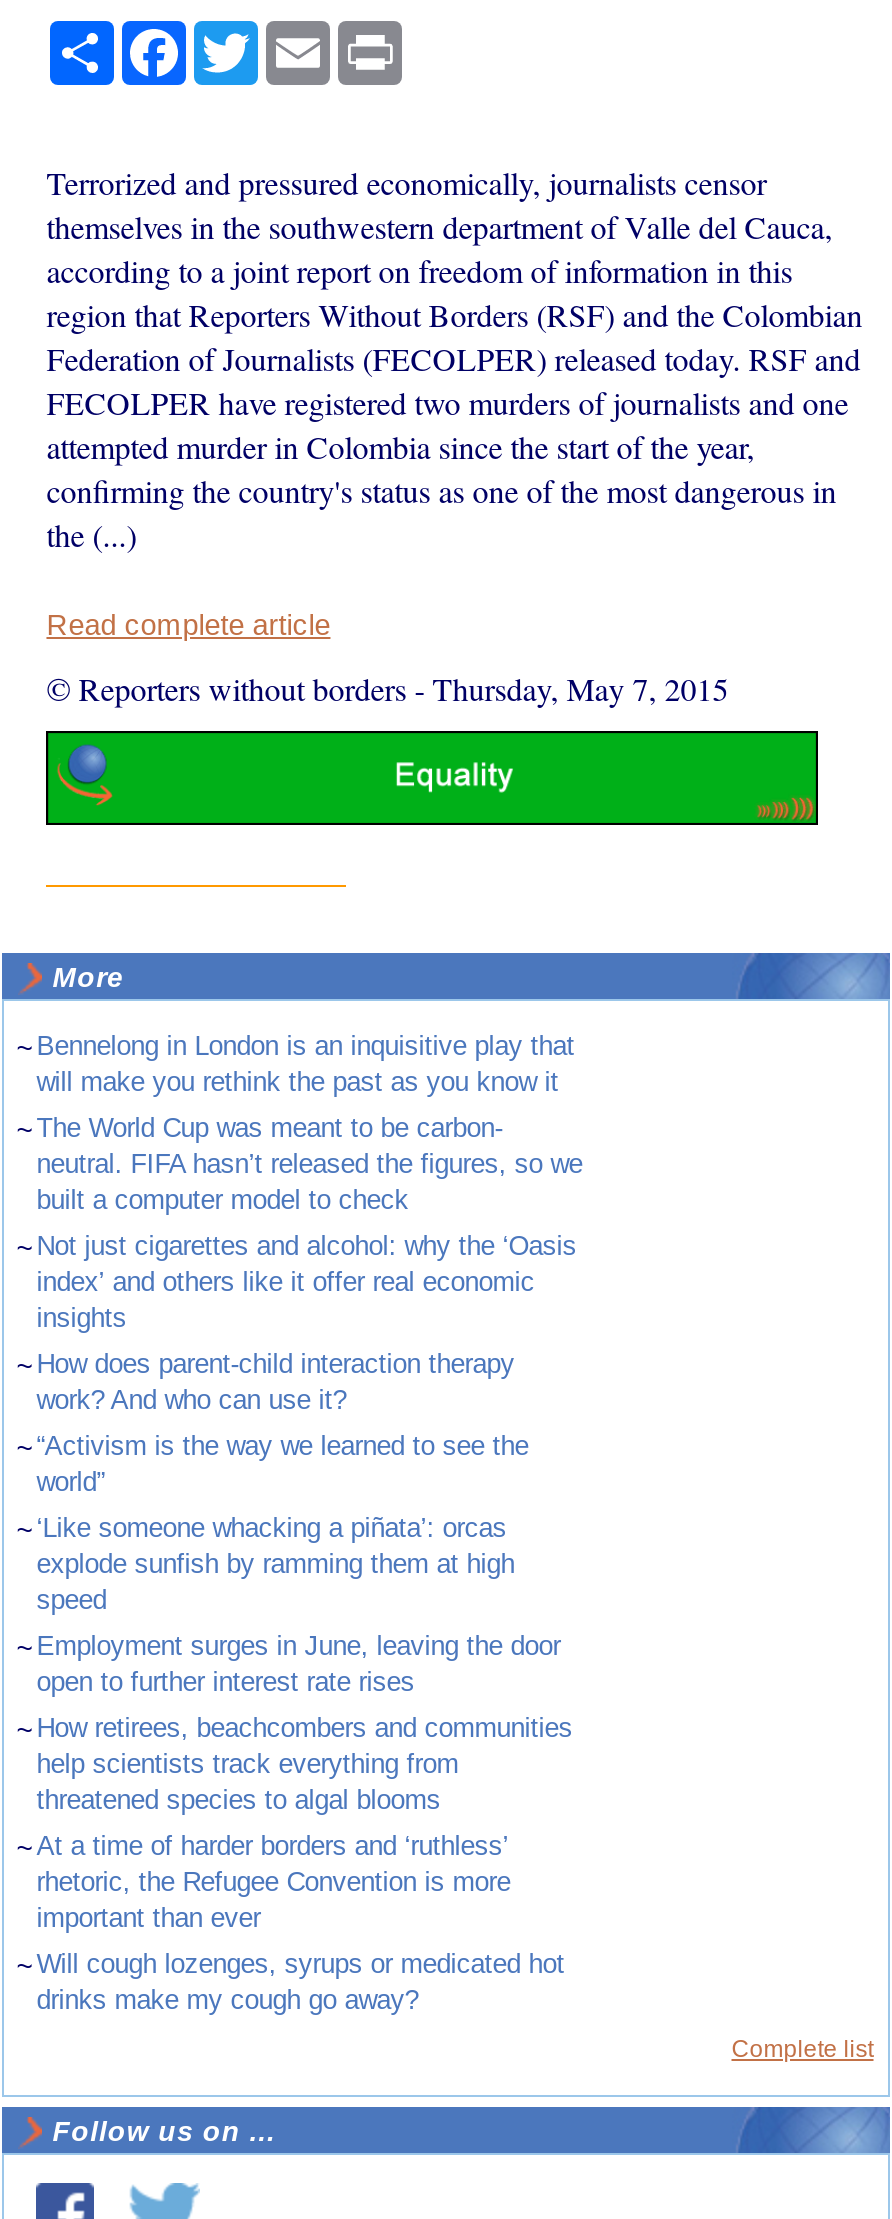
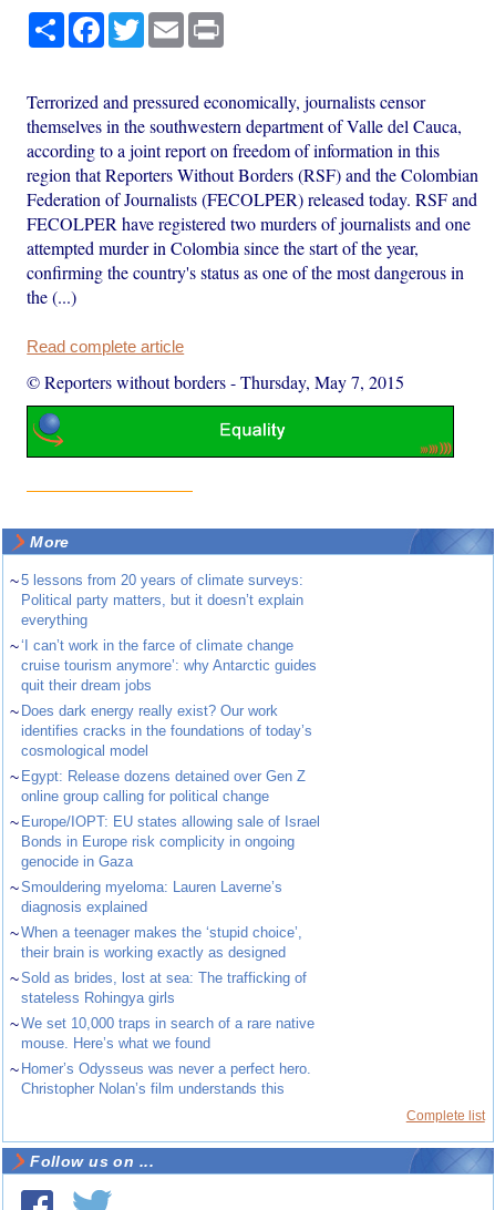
[16,1032,574,1098] ~ Bennelong in London is an inquisitive play that | will make you rethink the past as you know it -> [10,572,304,629] ~ 5 lessons from 20 years of climate surveys: | Political party matters, but it doesn’t explain | everything
[16,1114,582,1216] ~ The World Cup was meant to be carbon- | neutral. FIFA hasn’t released the figures, so we | built a computer model to check -> [10,638,317,694] ~ ‘I can’t work in the farce of climate change | cruise tourism anymore’: why Antarctic guides | quit their dream jobs
[16,1232,576,1334] ~ Not just cigarettes and alcohol: why the ‘Oasis | index’ and others like it offer real economic | insights -> [10,703,313,760] ~ Does dark energy really exist? Our work | identifies cracks in the foundations of today’s | cosmological model
[16,1350,514,1416] ~ How does parent-child interaction therapy | work? And who can use it? -> [10,768,306,805] ~ Egypt: Release dozens detained over Gen Z | online group calling for political change
[16,1432,528,1498] ~ “Activism is the way we learned to see the | world” -> [10,814,320,870] ~ Europe/IOPT: EU states allowing sale of Israel | Bonds in Europe risk complicity in ongoing | genocide in Gaza
[16,1514,514,1616] ~ ‘Like someone whacking a piñata’: orcas | explode sunfish by ramming them at high | speed -> [10,879,283,916] ~ Smouldering myeloma: Lauren Laverne’s | diagnosis explained
[16,1632,560,1698] ~ Employment surges in June, leaving the door | open to further interest rate rises -> [10,925,303,961] ~ When a teenager makes the ‘stupid choice’, | their brain is working exactly as designed
[16,1714,572,1816] ~ How retirees, beachcombers and communities | help scientists track everything from | threatened species to algal blooms -> [10,970,307,1007] ~ Sold as brides, lost at sea: The trafficking of | stateless Rohingya girls
[16,1832,510,1934] ~ At a time of harder borders and ‘ruthless’ | rhetoric, the Refugee Convention is more | important than ever -> [10,1016,315,1052] ~ We set 10,000 traps in search of a rare native | mouse. Here’s what we found
[16,1950,564,2016] ~ Will cough lozenges, syrups or medicated hot | drinks make my cough go away? -> [10,1061,311,1098] ~ Homer’s Odysseus was never a perfect hero. | Christopher Nolan’s film understands this

